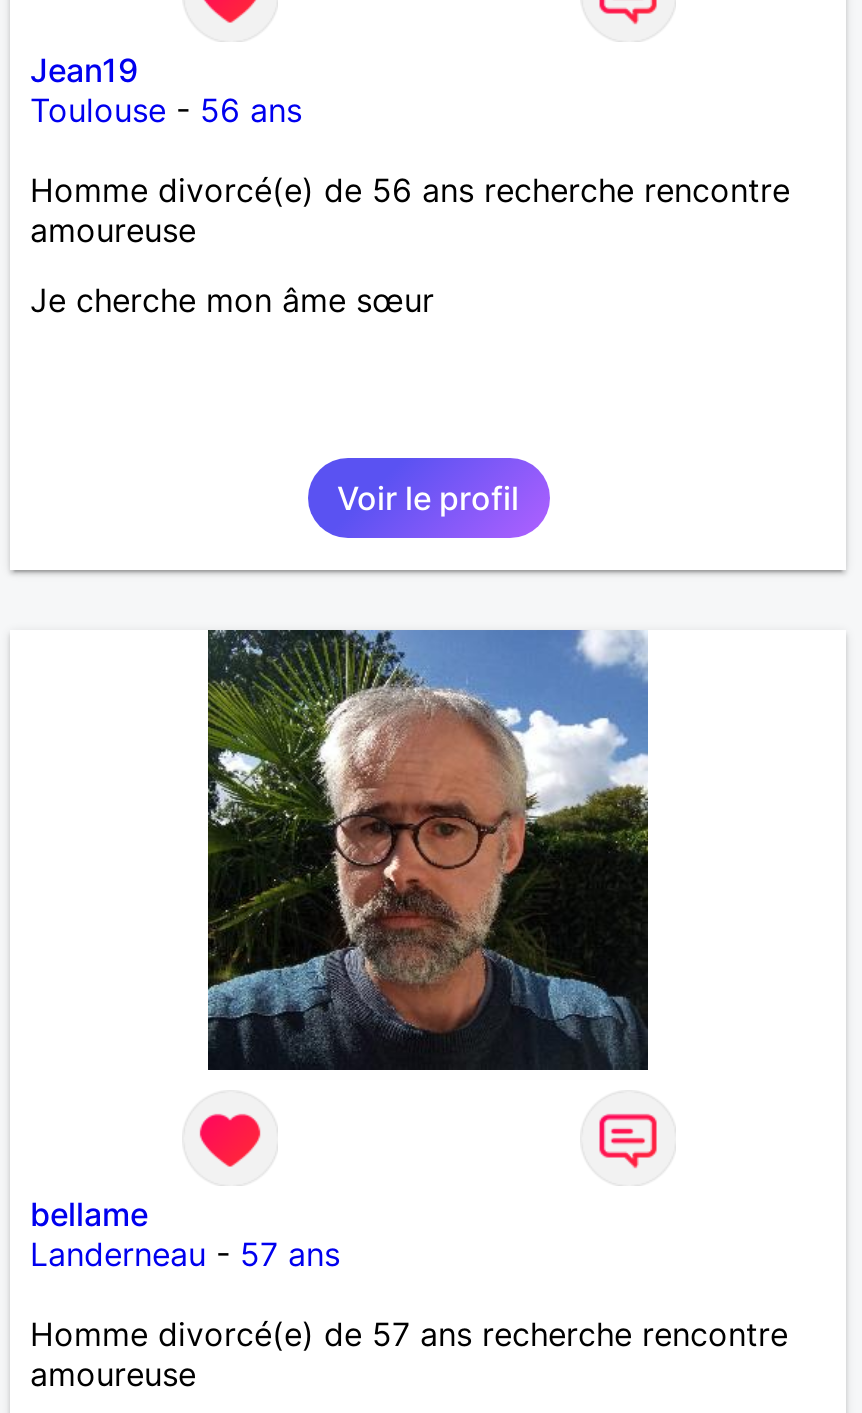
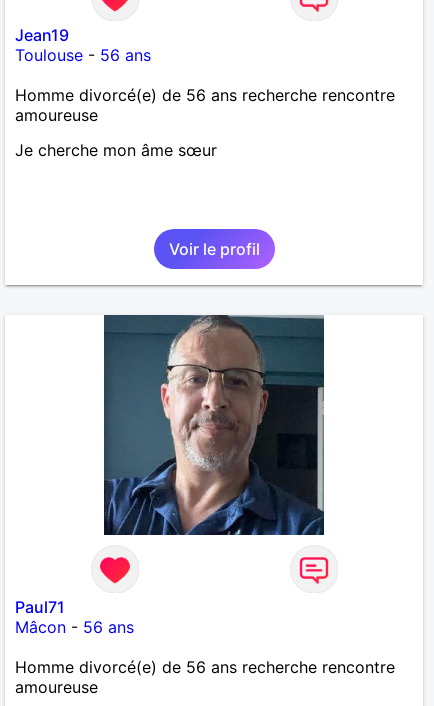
[206,628,650,1072] [image] -> [103,314,325,536] [image]
[30,1194,340,1274] bellame | Landerneau - 57 ans -> [15,597,134,637] Paul71 | Mâcon - 56 ans
[30,1314,788,1354] Homme divorcé(e) de 57 ans recherche rencontre -> [15,657,395,677] Homme divorcé(e) de 56 ans recherche rencontre

